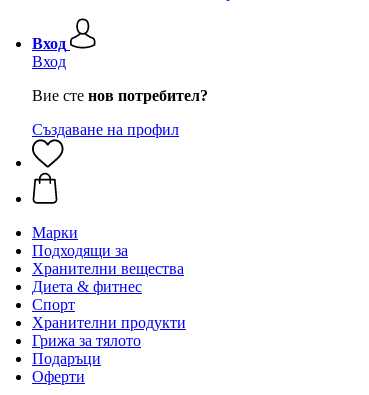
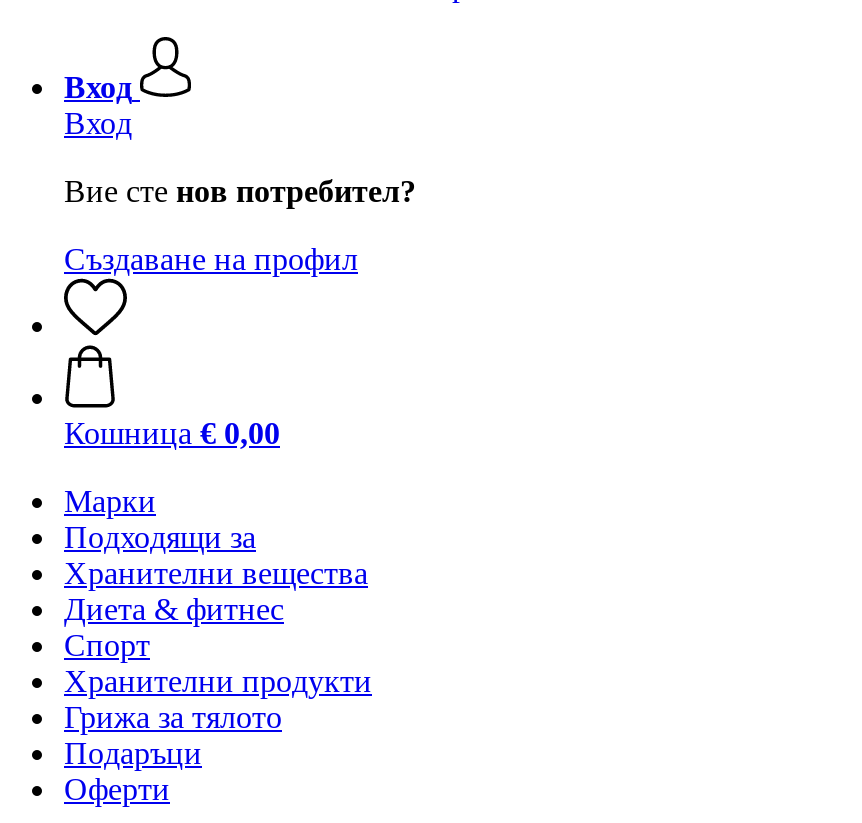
none -> [64,416,280,450] Кошница € 0,00

